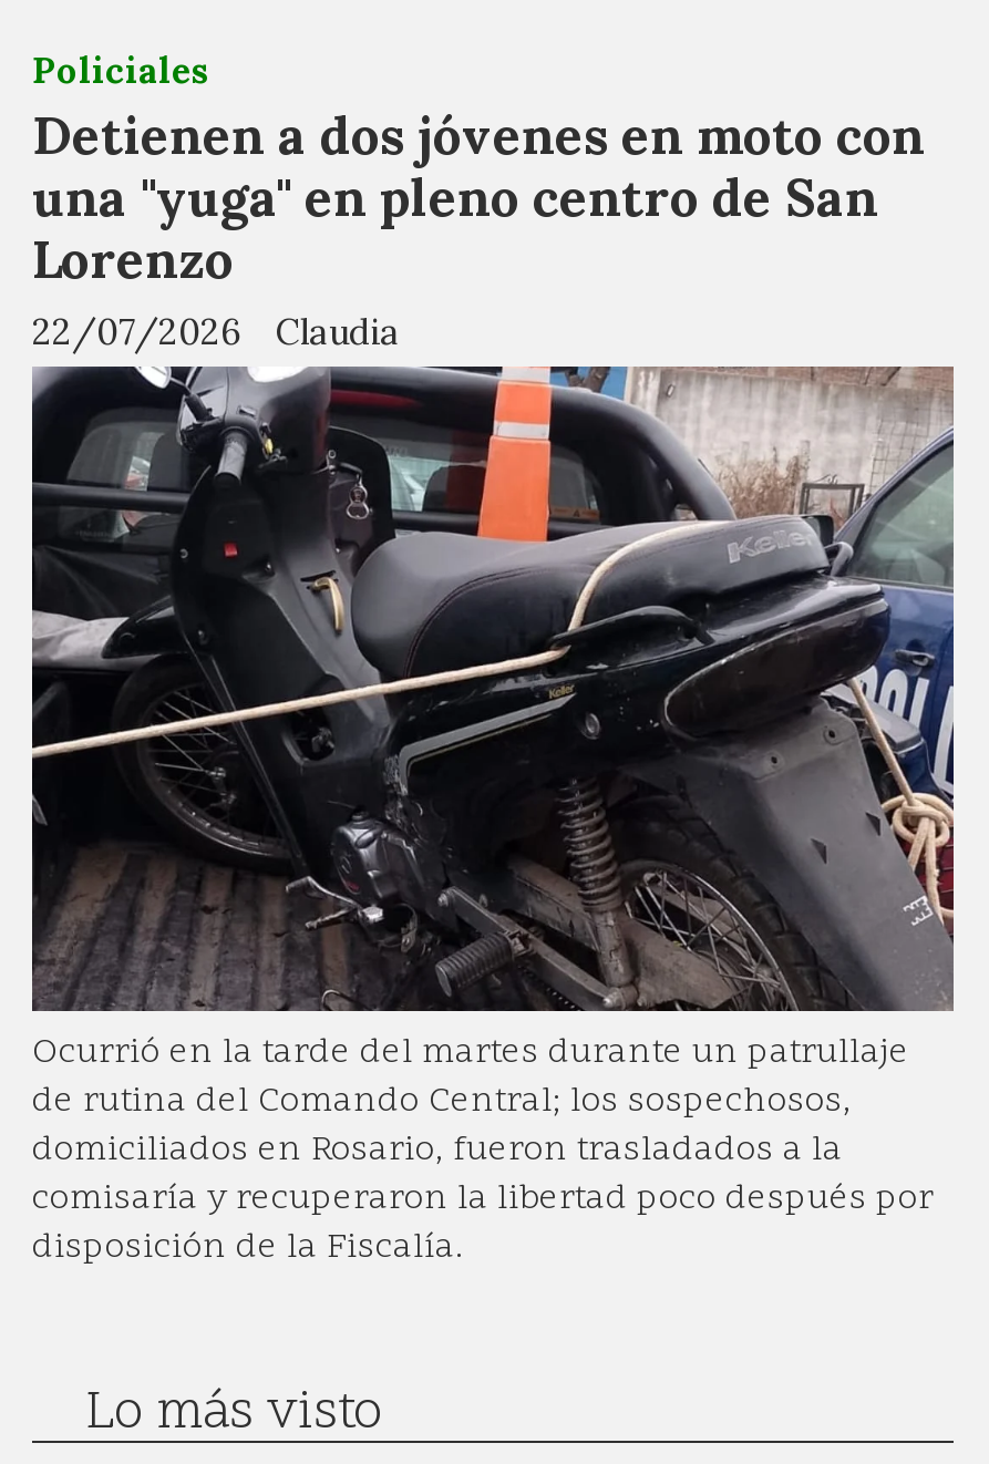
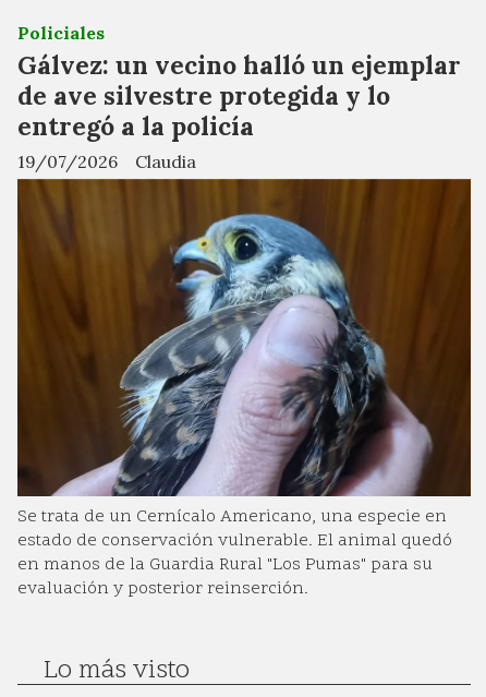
[32,103,925,291] Detienen a dos jóvenes en moto con | una "yuga" en pleno centro de San | Lorenzo -> [17,49,461,142] Gálvez: un vecino halló un ejemplar | de ave silvestre protegida y lo | entregó a la policía
[32,308,400,353] 22/07/2026 Claudia -> [17,150,196,172] 19/07/2026 Claudia
[30,364,956,1272] [image] | Ocurrió en la tarde del martes durante un patrullaje | de rutina del Comando Central; los sospechosos, | domiciliados en Rosario, fueron trasladados a la | comisaría y recuperaron la libertad poco después por | disposición de la Fiscalía. -> [17,178,472,601] [image] | Se trata de un Cernícalo Americano, una especie en | estado de conservación vulnerable. El animal quedó | en manos de la Guardia Rural "Los Pumas" para su | evaluación y posterior reinserción.

